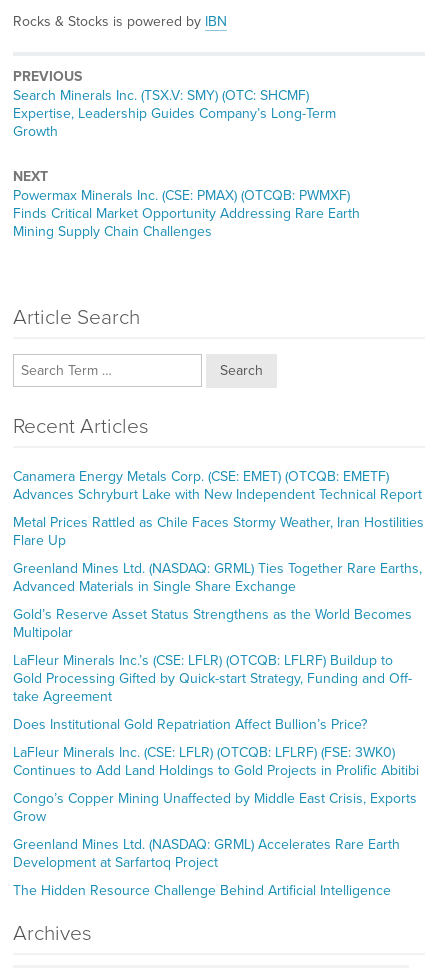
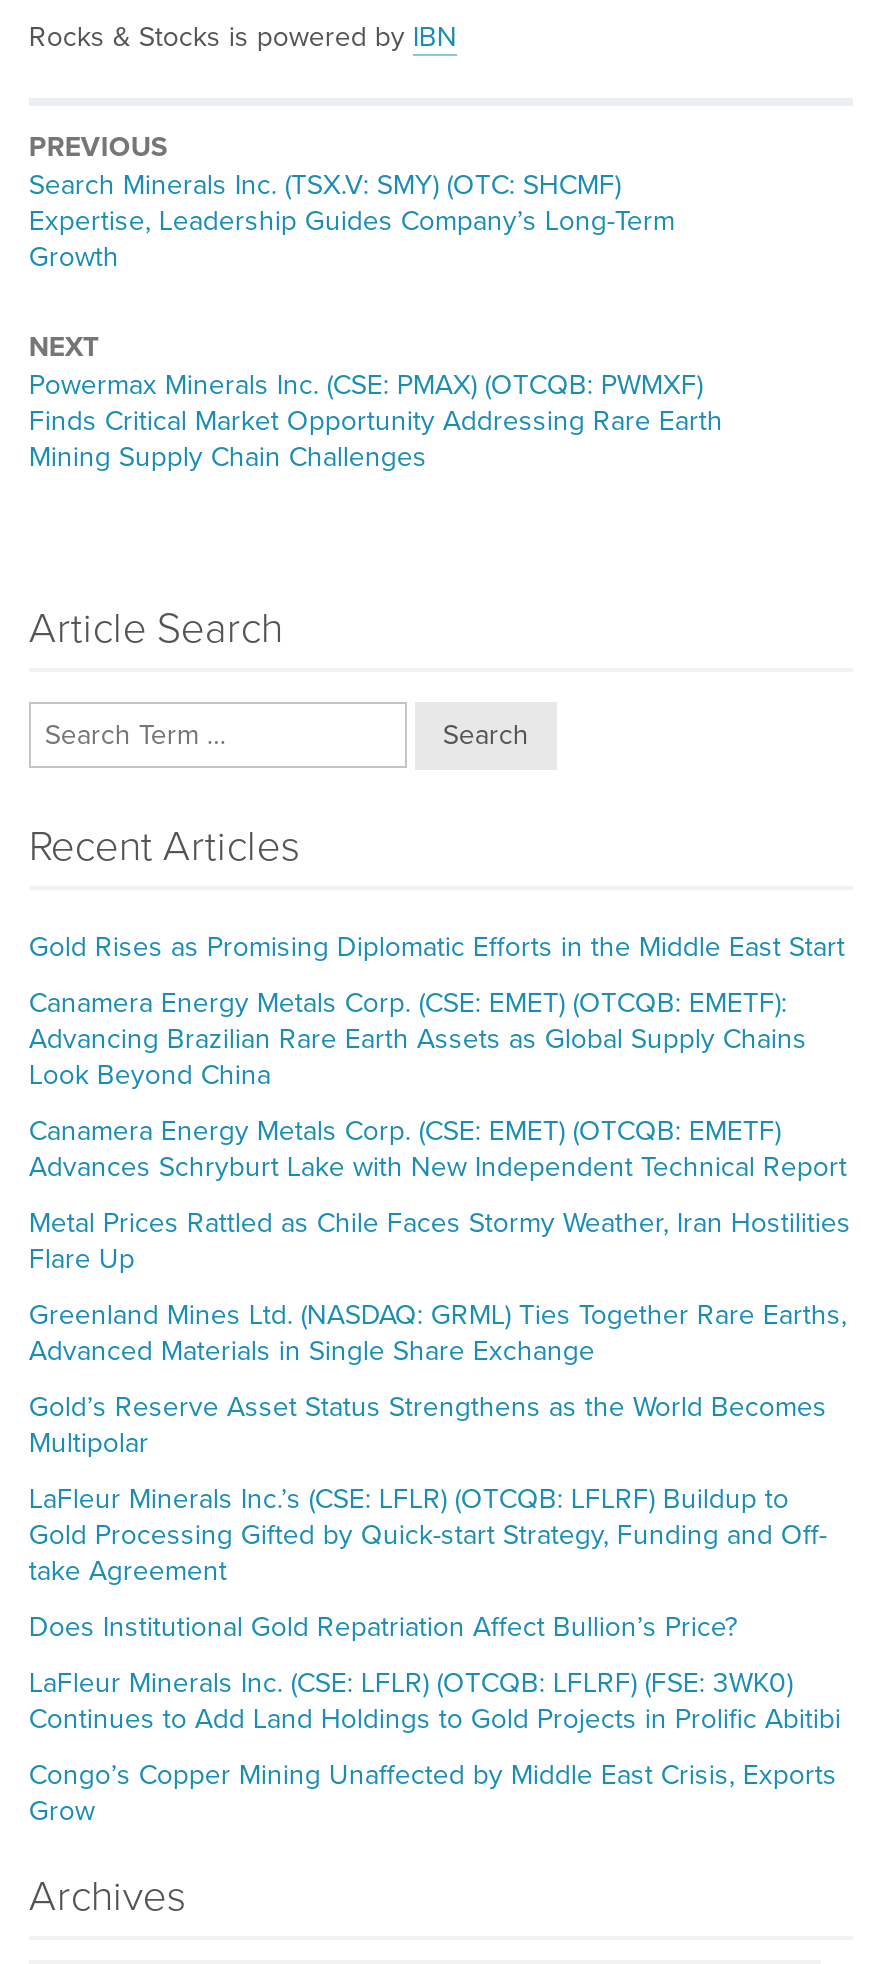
none -> [29,931,845,1093] Gold Rises as Promising Diplomatic Efforts in the Middle East Start | Canamera Energy Metals Corp. (CSE: EMET) (OTCQB: EMETF): | Advancing Brazilian Rare Earth Assets as Global Supply Chains | Look Beyond China
moved [13,468,424,825] -> [29,1115,851,1829]: Canamera Energy Metals Corp. (CSE: EMET) (OTCQB: EMETF) | Advances Schryburt Lake with New Independent Technical Report | Metal Prices Rattled as Chile Faces Stormy Weather, Iran Hostilities | ... | Congo’s Copper Mining Unaffected by Middle East Crisis, Exports | Grow
[13,836,400,899] Greenland Mines Ltd. (NASDAQ: GRML) Accelerates Rare Earth | Development at Sarfartoq Project | The Hidden Resource Challenge Behind Artificial Intelligence -> none

